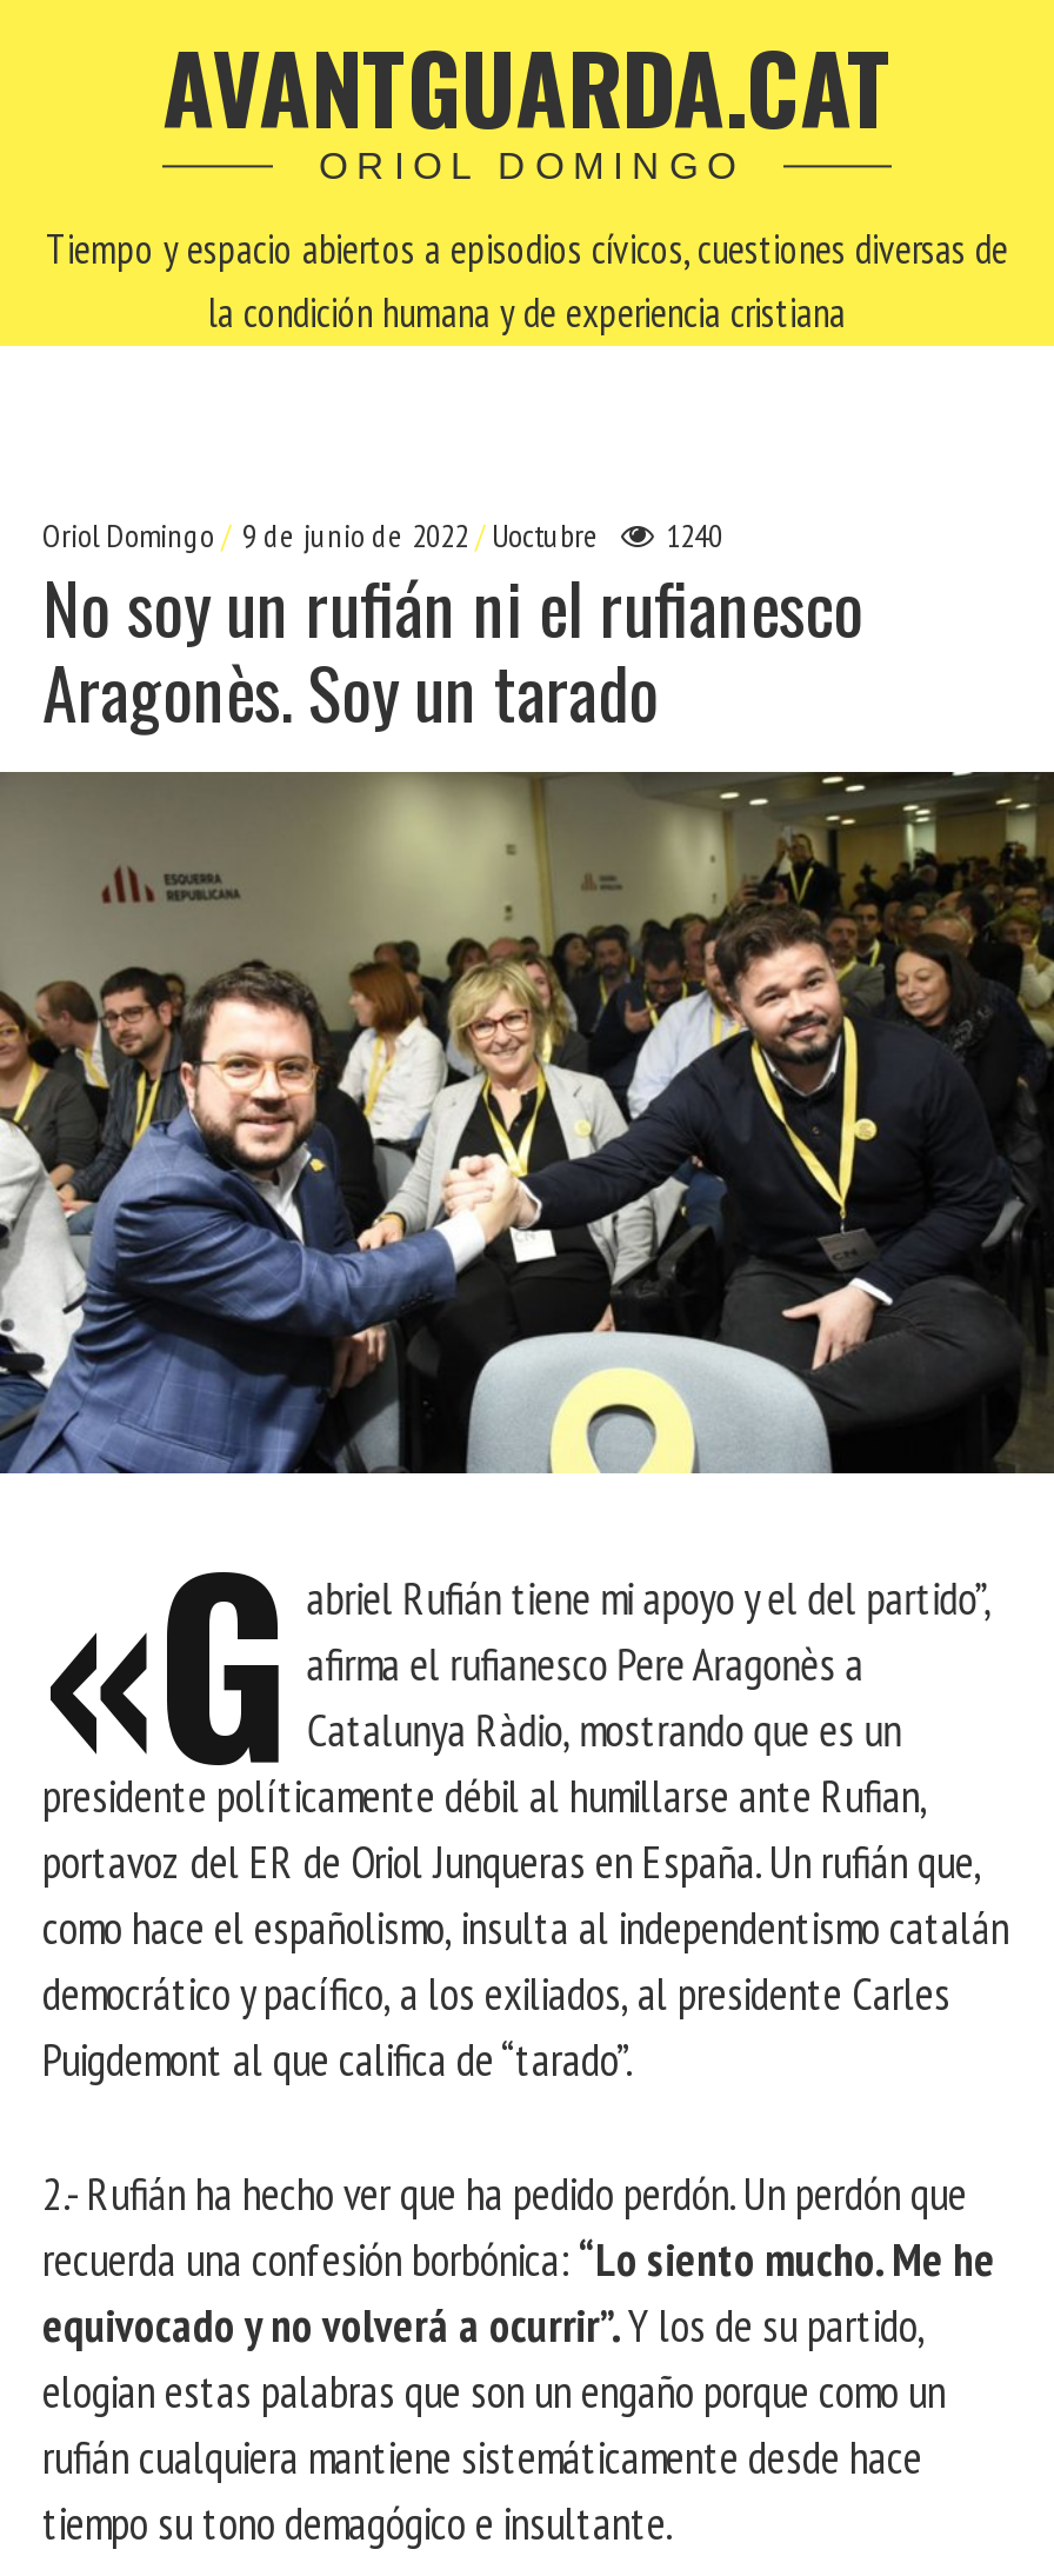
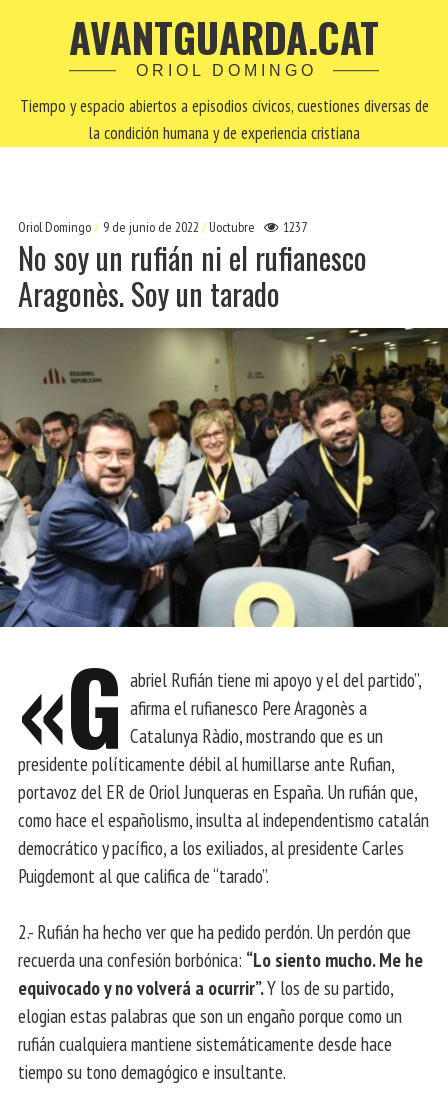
[42,514,722,556] Oriol Domingo 9 de junio de 2022 Uoctubre 1240 -> [18,218,307,236] Oriol Domingo 9 de junio de 2022 Uoctubre 1237

